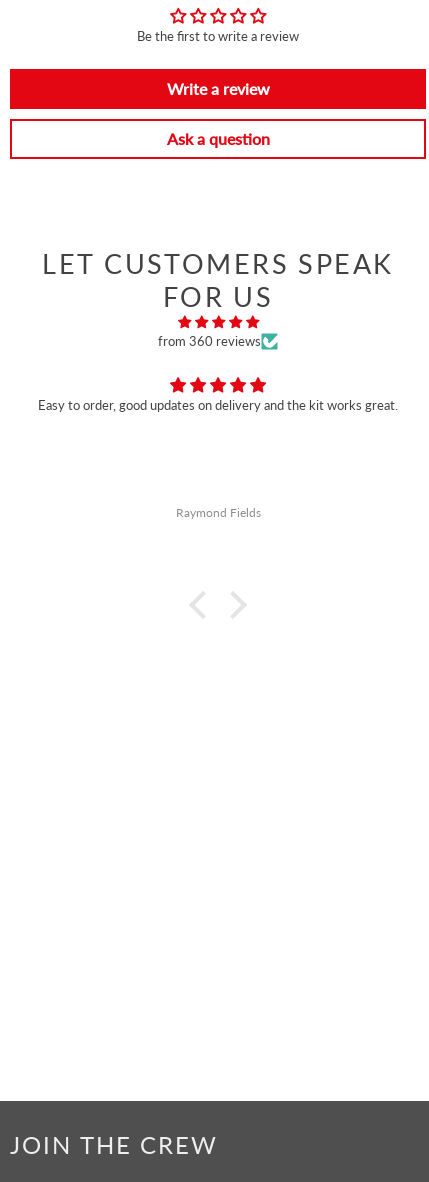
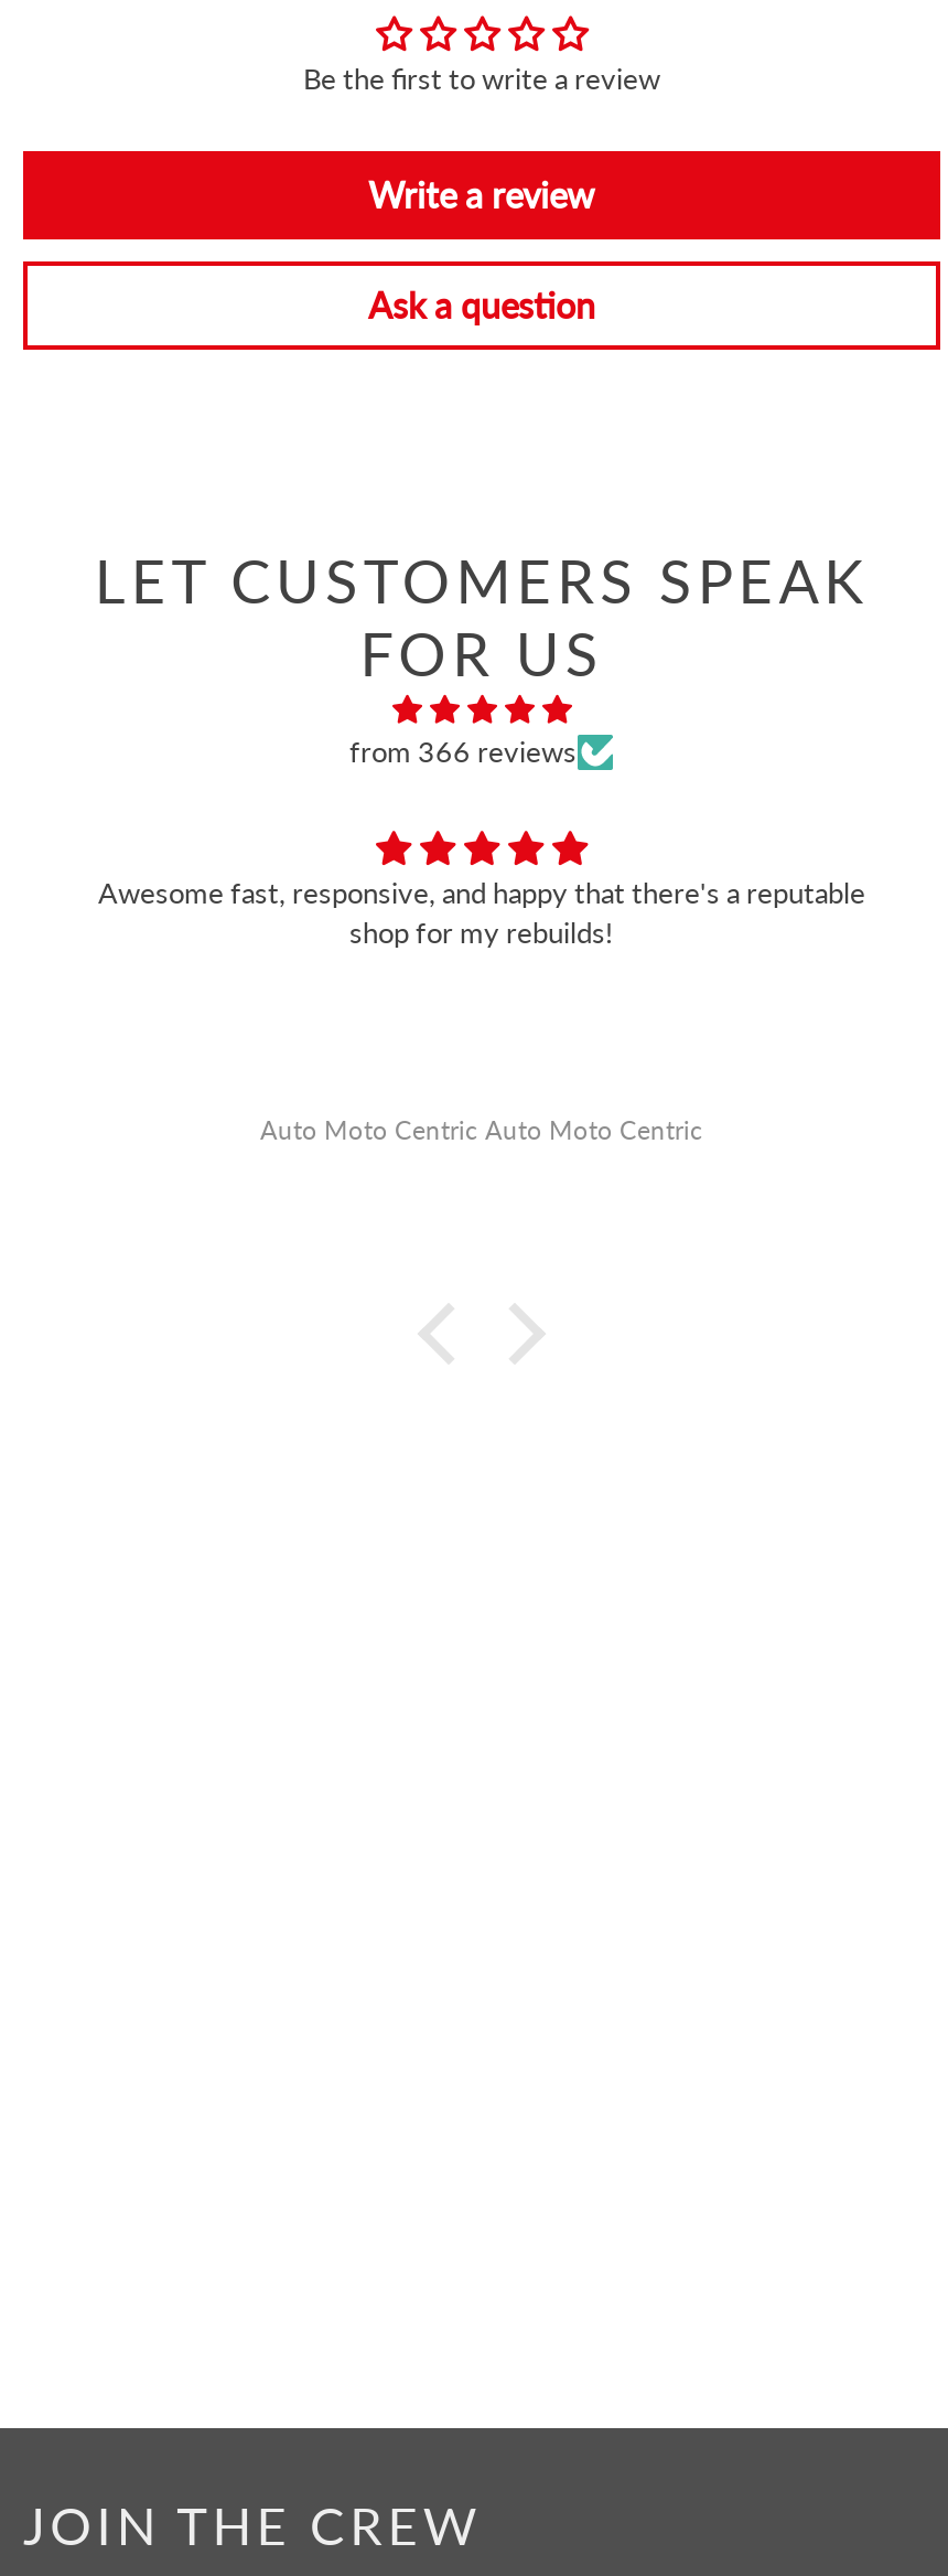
[158,333,261,349] from 360 reviews -> [349,733,577,768] from 366 reviews
[38,397,398,413] Easy to order, good updates on delivery and the kit works great. -> [98,874,865,949] Awesome fast, responsive, and happy that there's a reputable | shop for my rebuilds!
[175,504,260,518] Raymond Fields -> [260,1112,703,1143] Auto Moto Centric Auto Moto Centric

